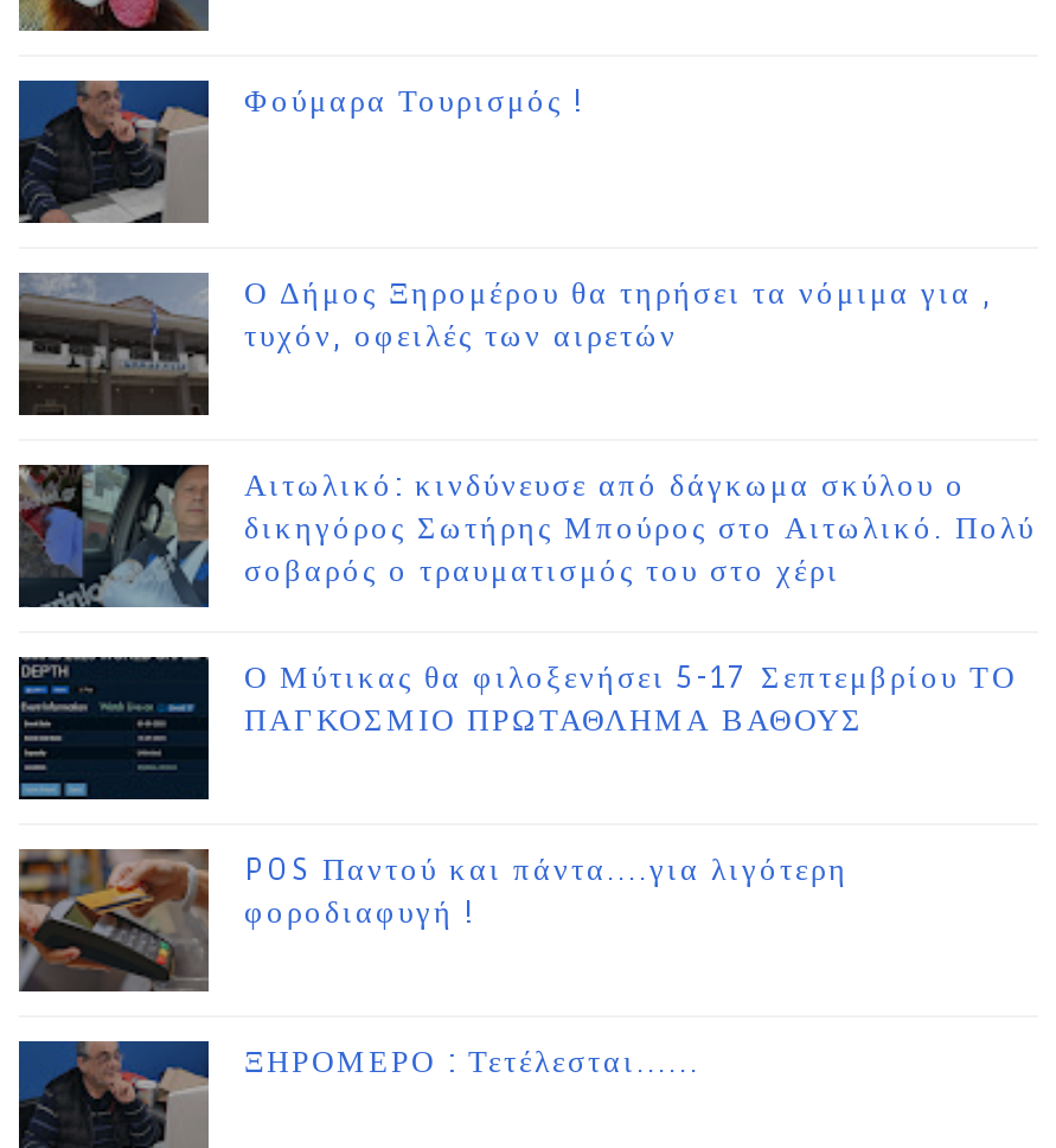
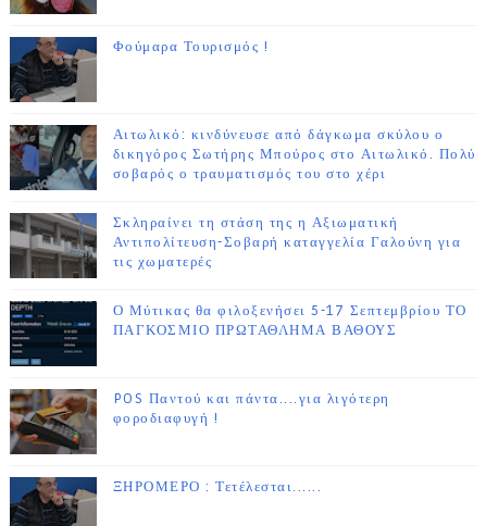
[19,273,993,415] [image] | Ο Δήμος Ξηρομέρου θα τηρήσει τα νόμιμα για , | τυχόν, οφειλές των αιρετών -> none
moved [14,460,1036,612] -> [8,123,476,192]: [image] | Αιτωλικό: κινδύνευσε από δάγκωμα σκύλου ο | δικηγόρος Σωτήρης Μπούρος στο Αιτωλικό. Πολύ | σοβαρός ο τραυματισμός του στο χέρι
none -> [11,212,462,278] [image] | Σκληραίνει τη στάση της η Αξιωματική | Αντιπολίτευση-Σοβαρή καταγγελία Γαλούνη για | τις χωματερές

